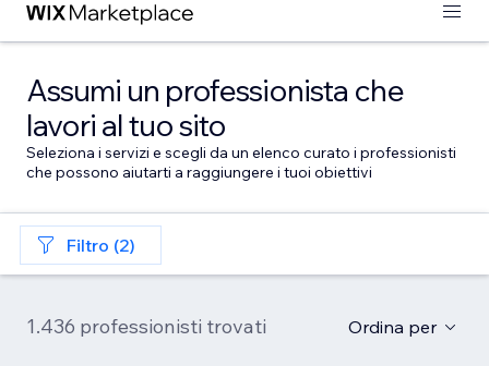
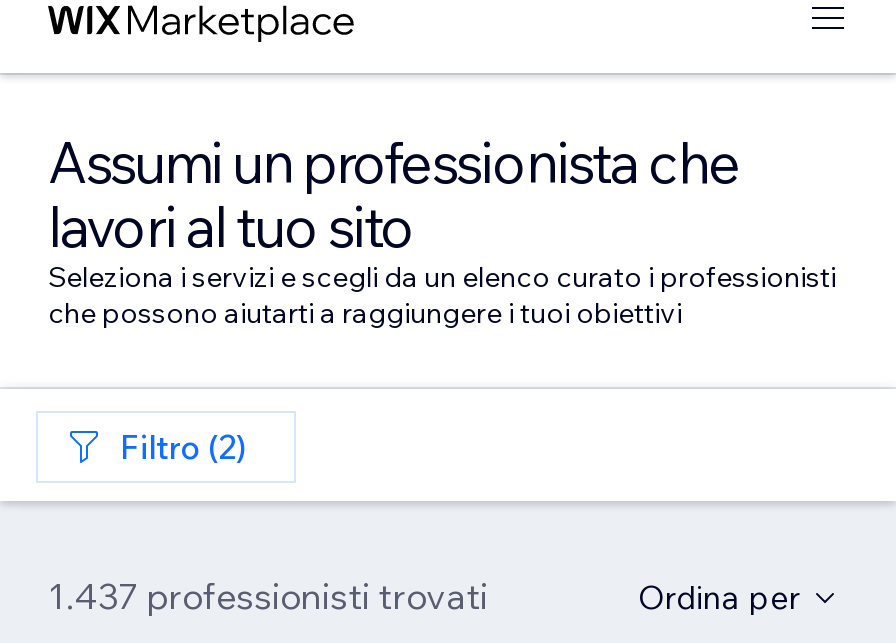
[26,314,266,339] 1.436 professionisti trovati -> [48,573,488,619] 1.437 professionisti trovati

